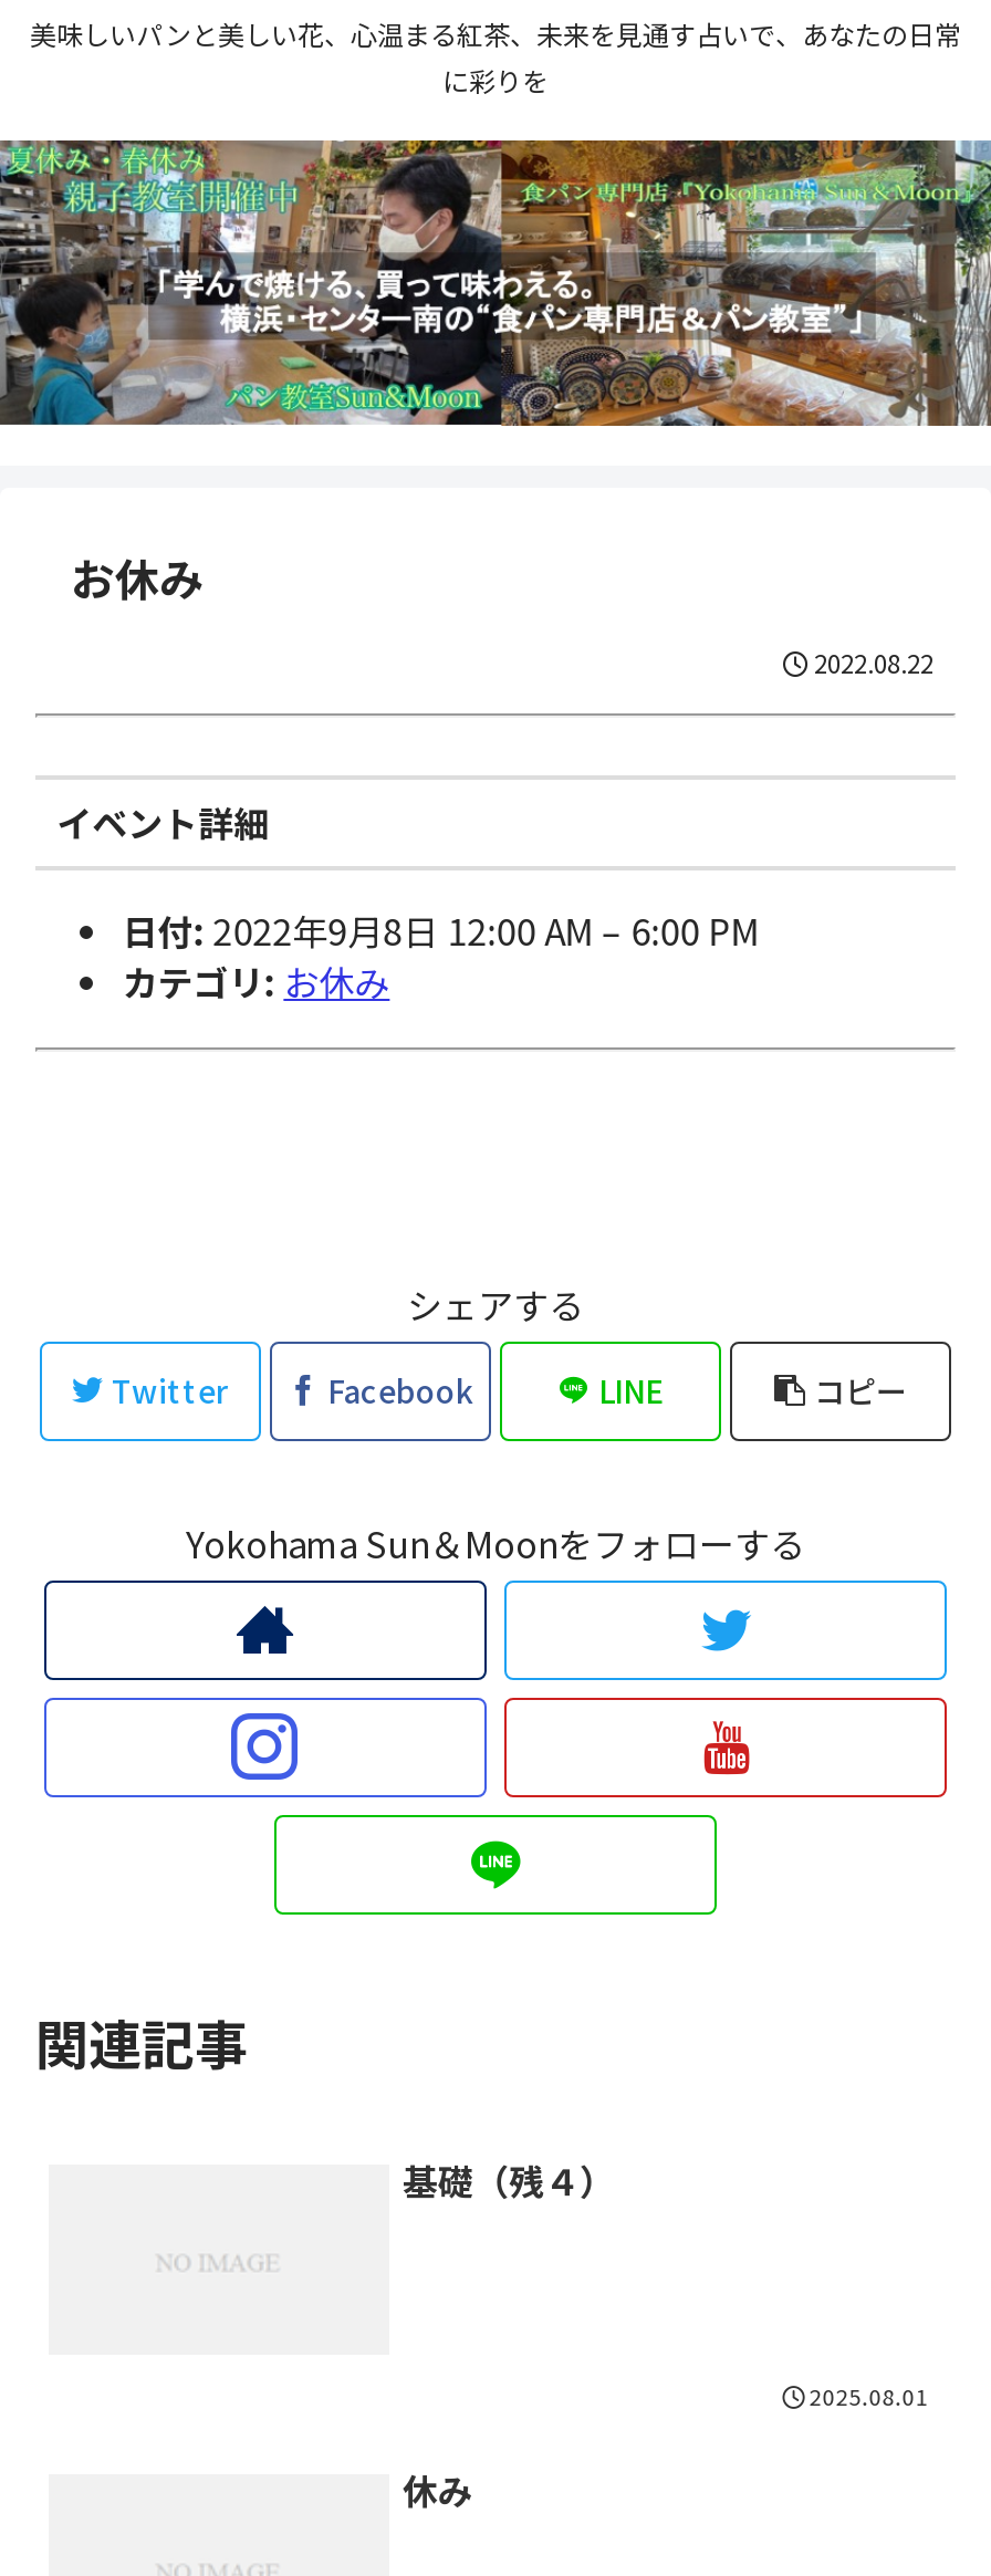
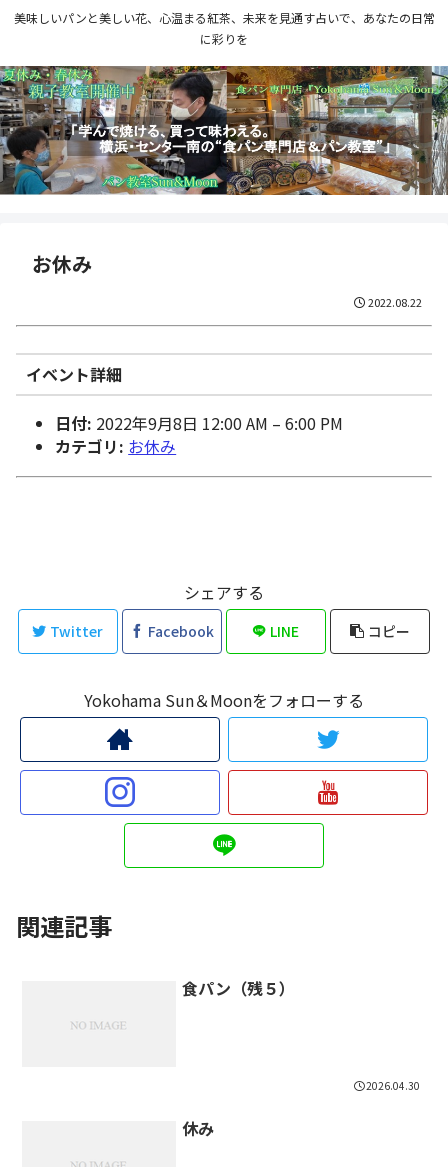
[403,2153,615,2206] 基礎（残４） -> [182,976,295,1000] 食パン（残５）
[805,2379,929,2413] 2025.08.01 -> [364,1078,420,1093] 2026.04.30

